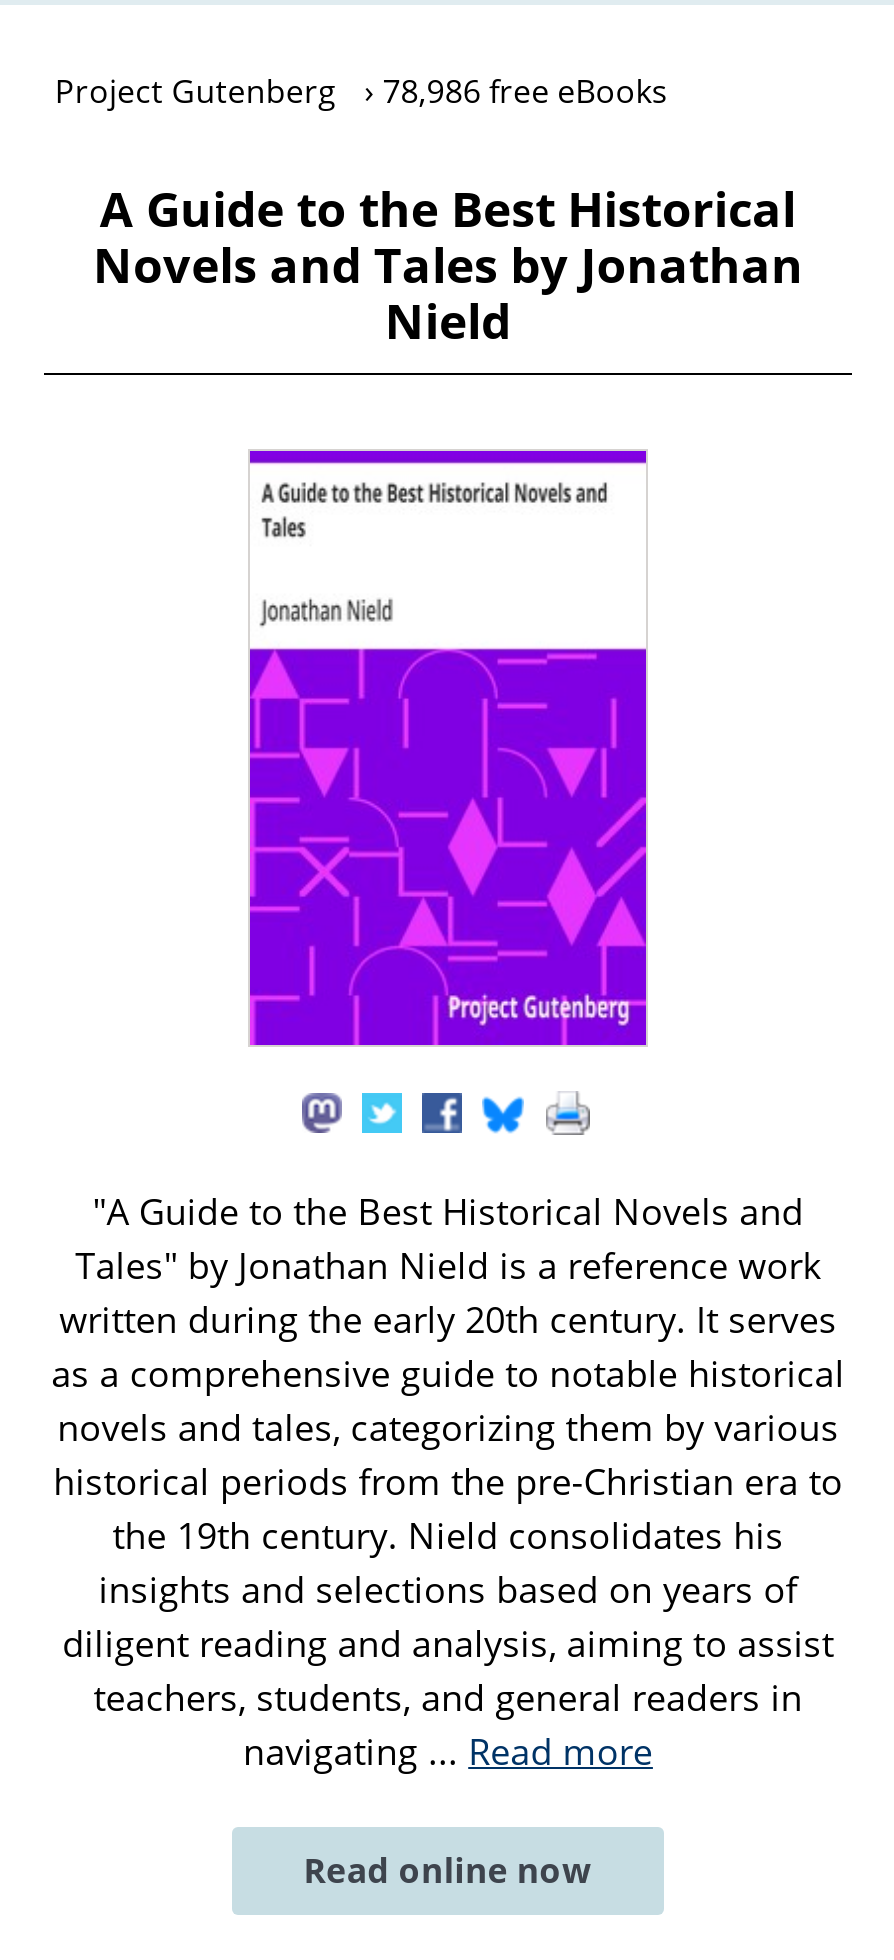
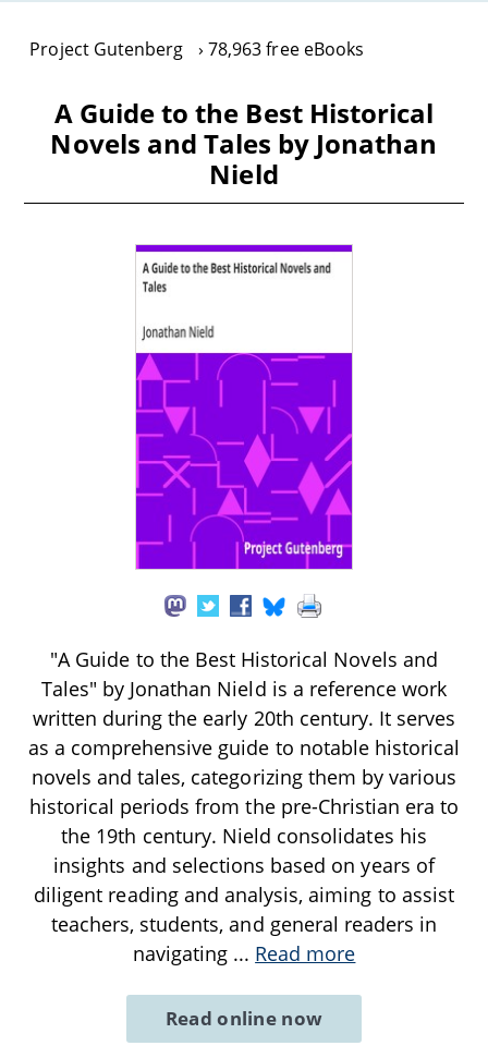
[55,69,668,113] Project Gutenberg 78,986 free eBooks -> [30,37,364,61] Project Gutenberg 78,963 free eBooks

